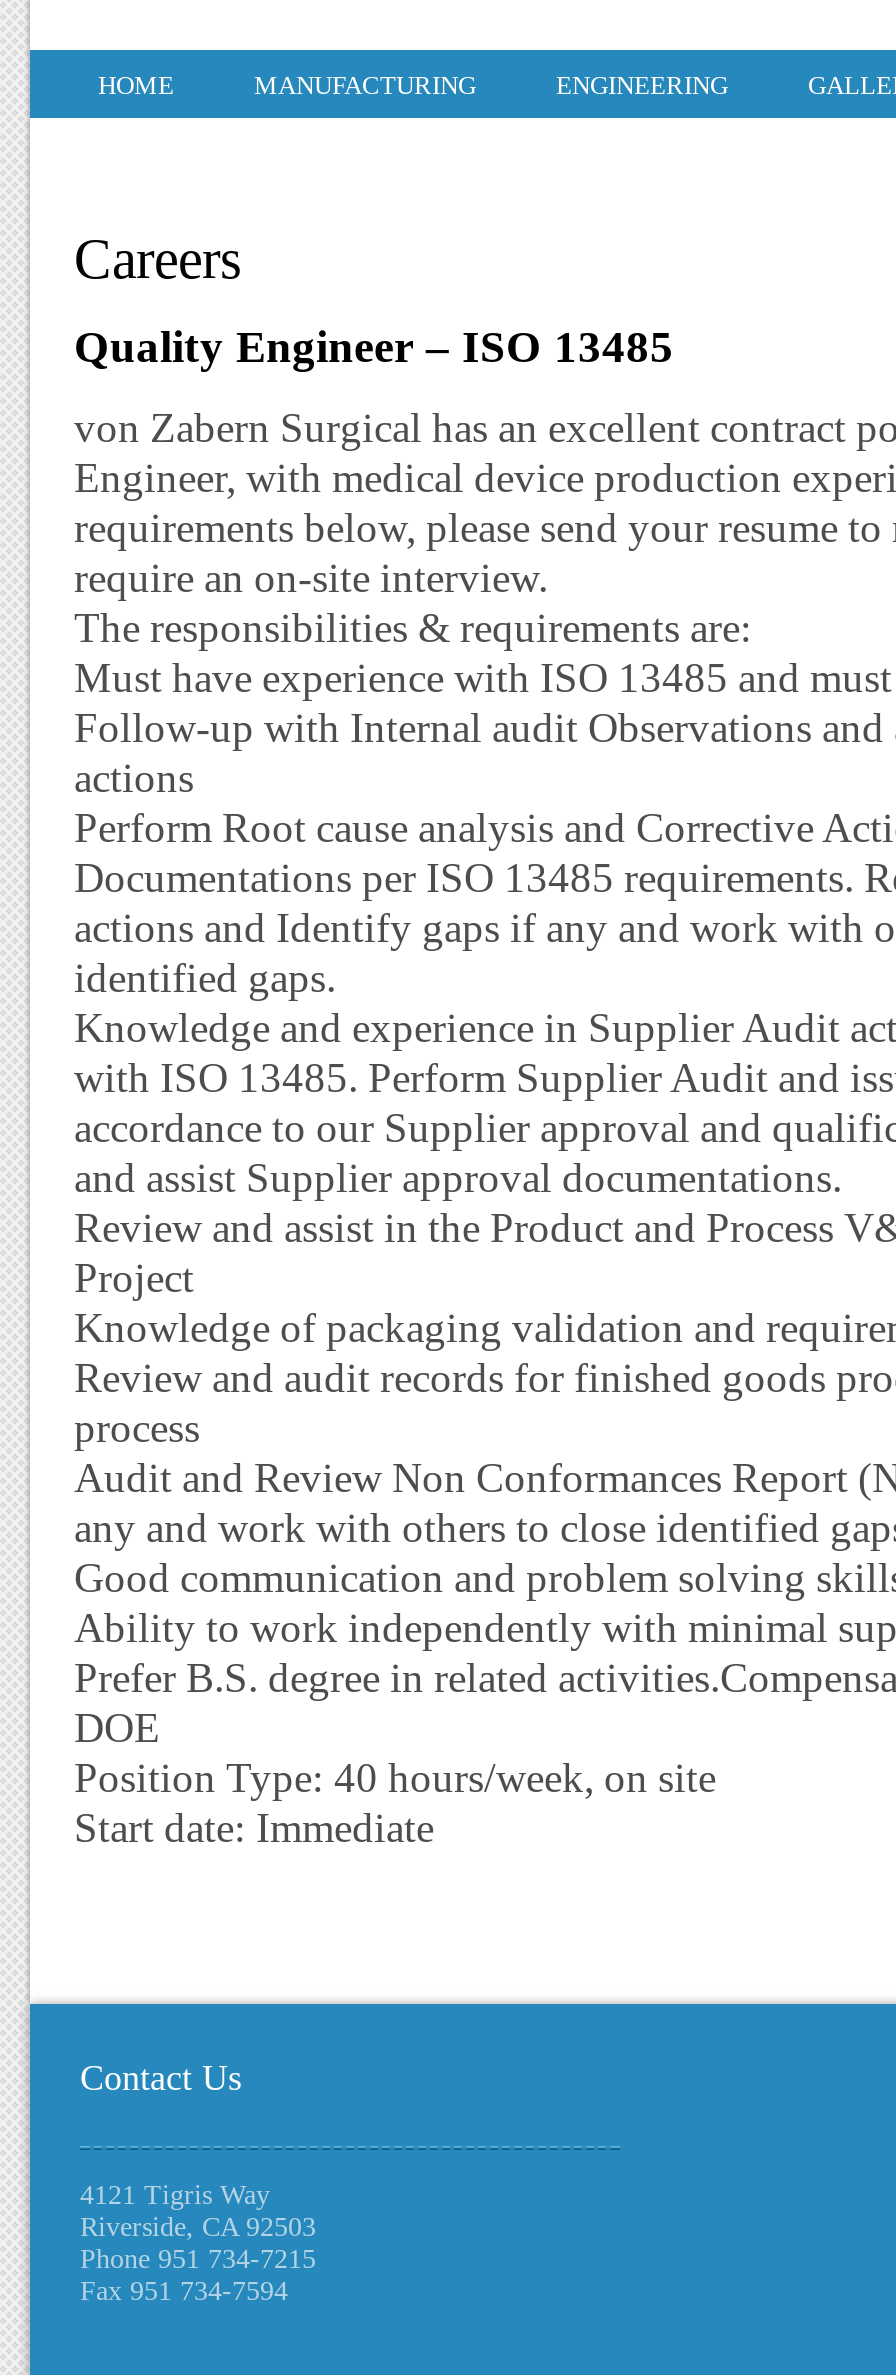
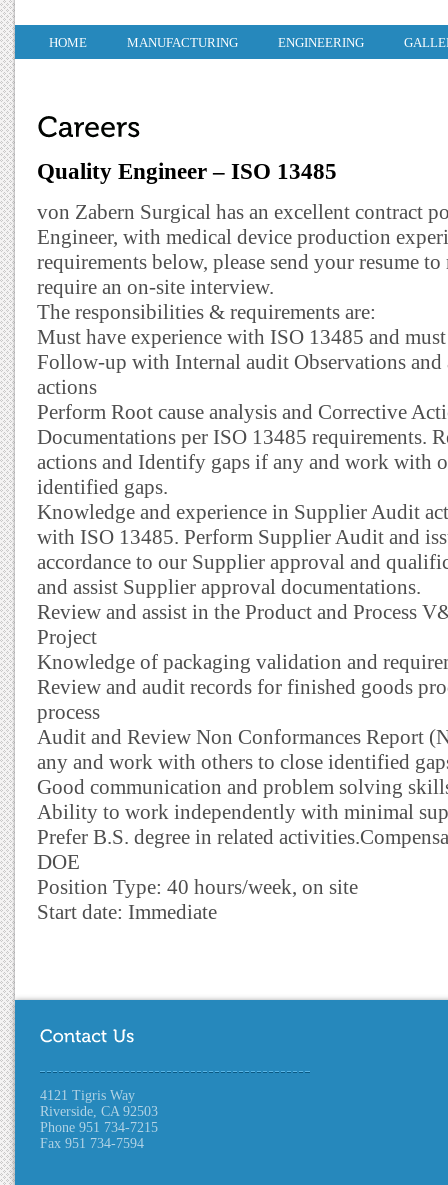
[74,228,242,290] Careers -> none
[80,2058,242,2098] Contact Us -> none

